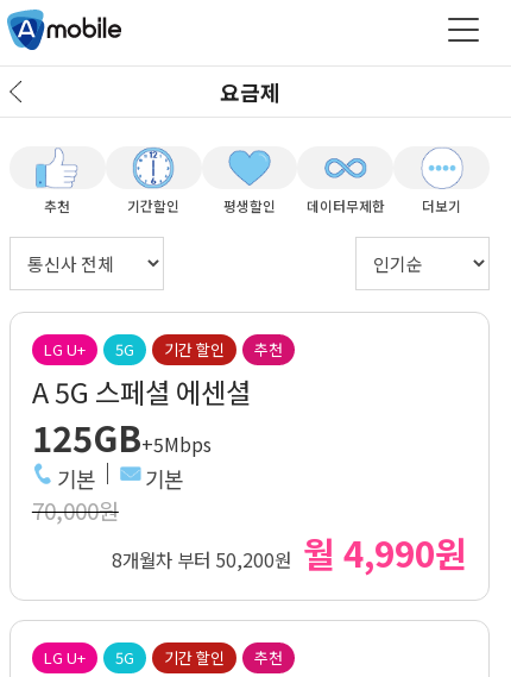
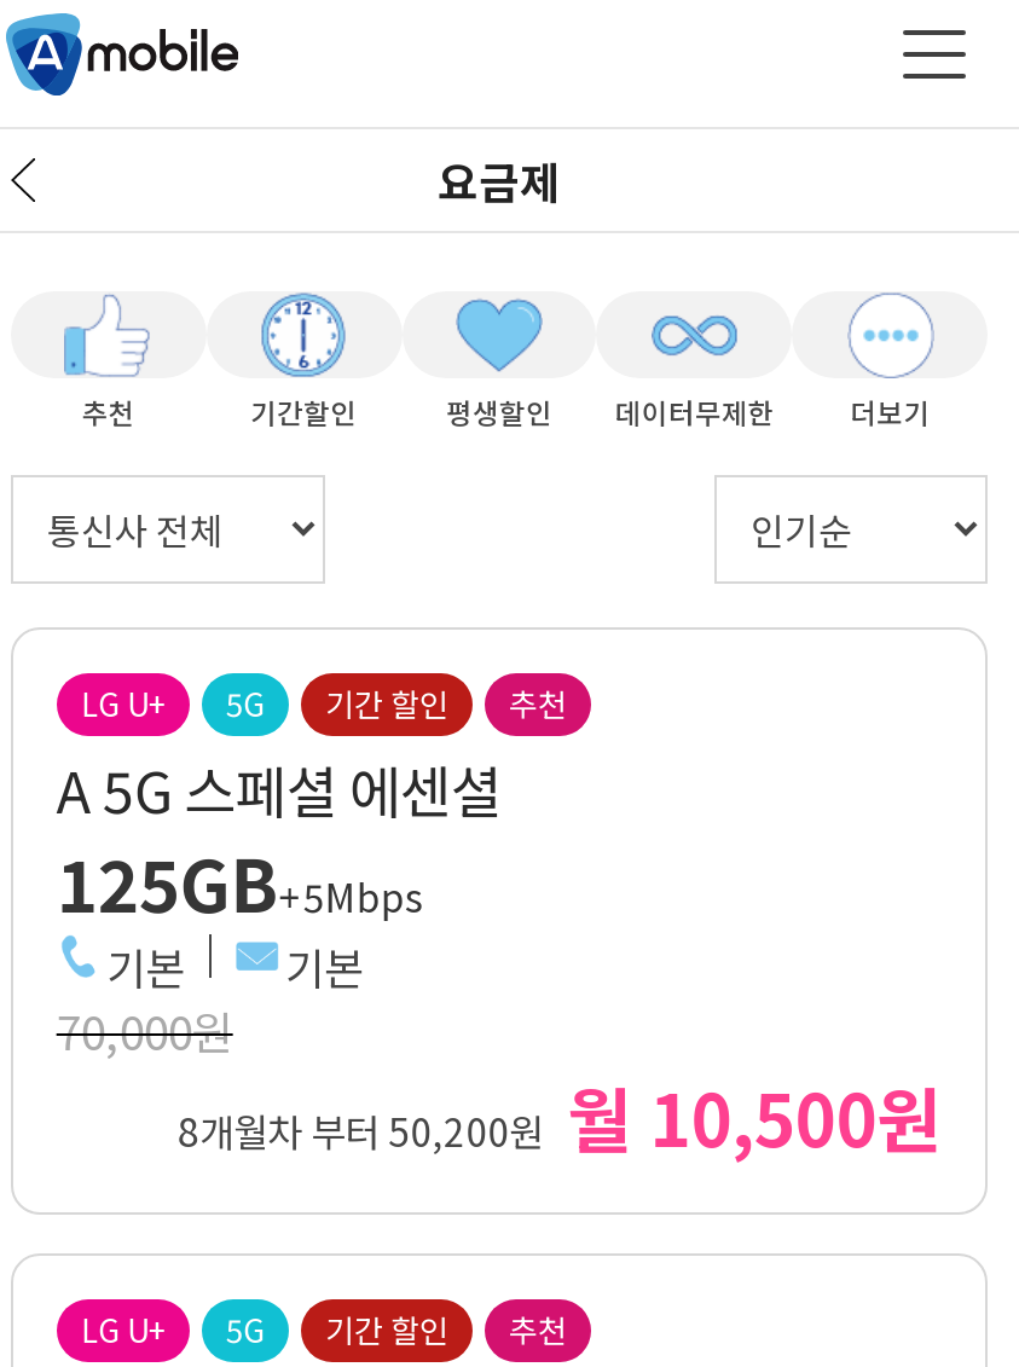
[112,527,467,577] 8개월차 부터 50,200원 월 4,990원 -> [178,1064,942,1166] 8개월차 부터 50,200원 월 10,500원

